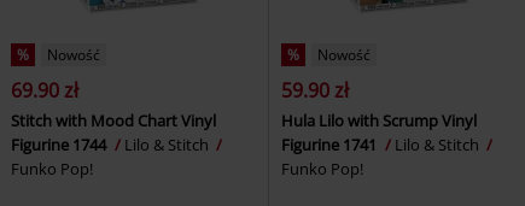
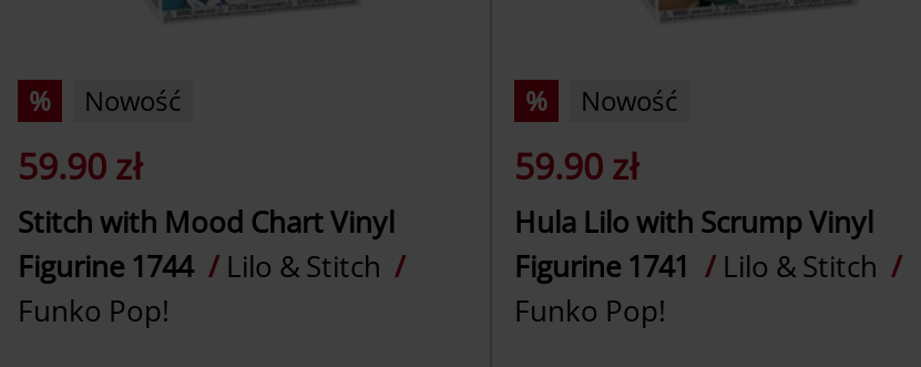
[11,77,78,103] 69.90 zł -> [18,141,142,190] 59.90 zł

